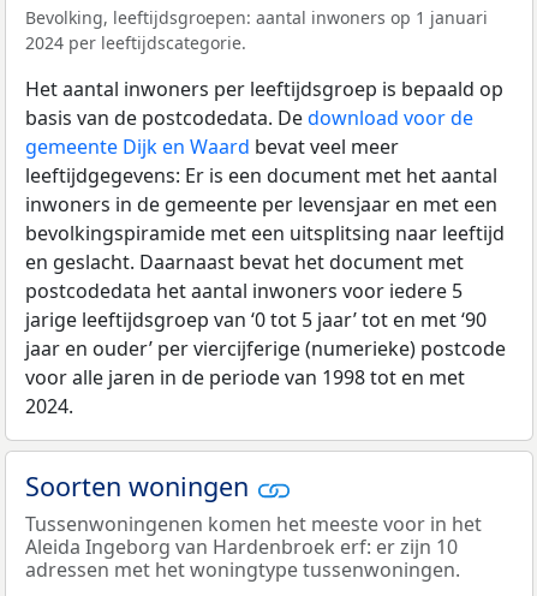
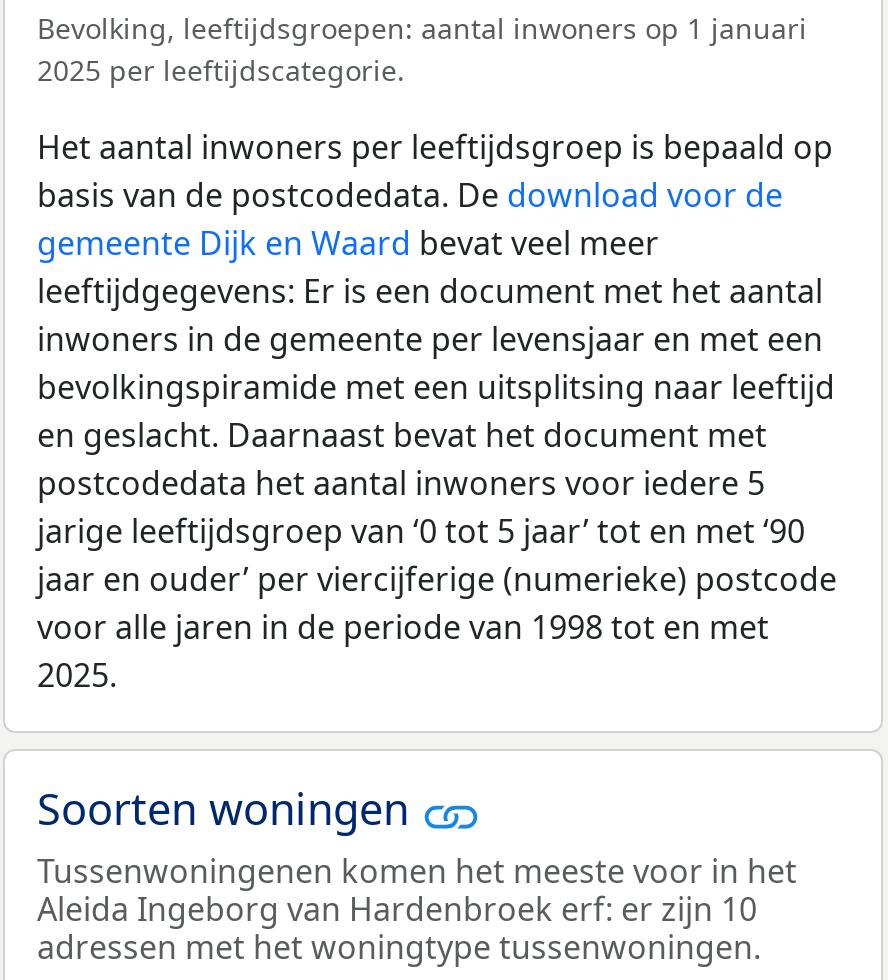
[25,32,246,54] 2024 per leeftijdscategorie. -> [37,52,405,90] 2025 per leeftijdscategorie.
[25,393,73,420] 2024. -> [37,654,117,698] 2025.

